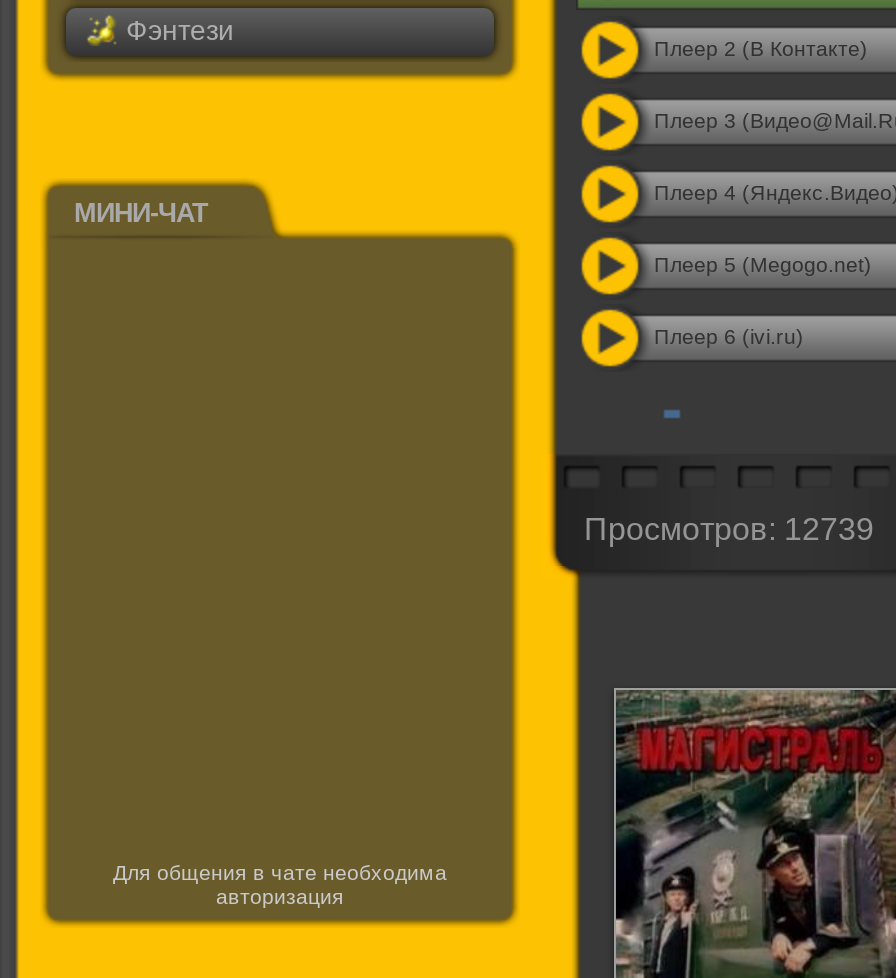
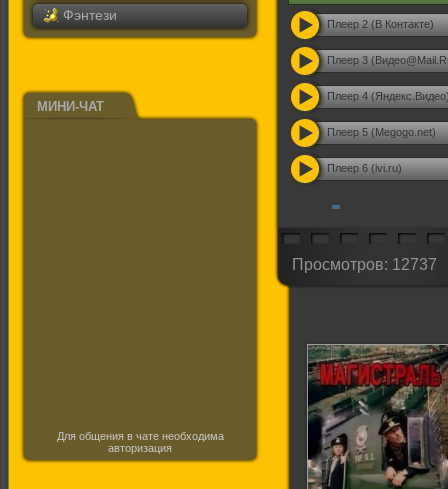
[584,512,874,546] Просмотров: 12739 -> [292,256,437,273] Просмотров: 12737

